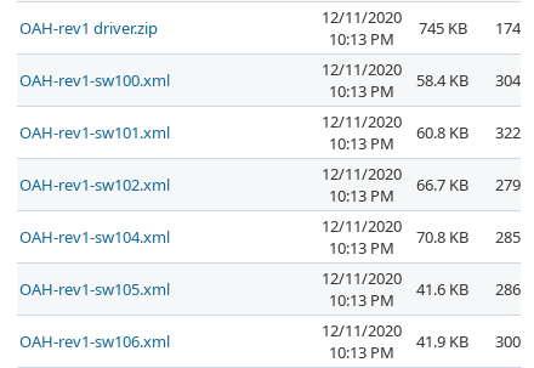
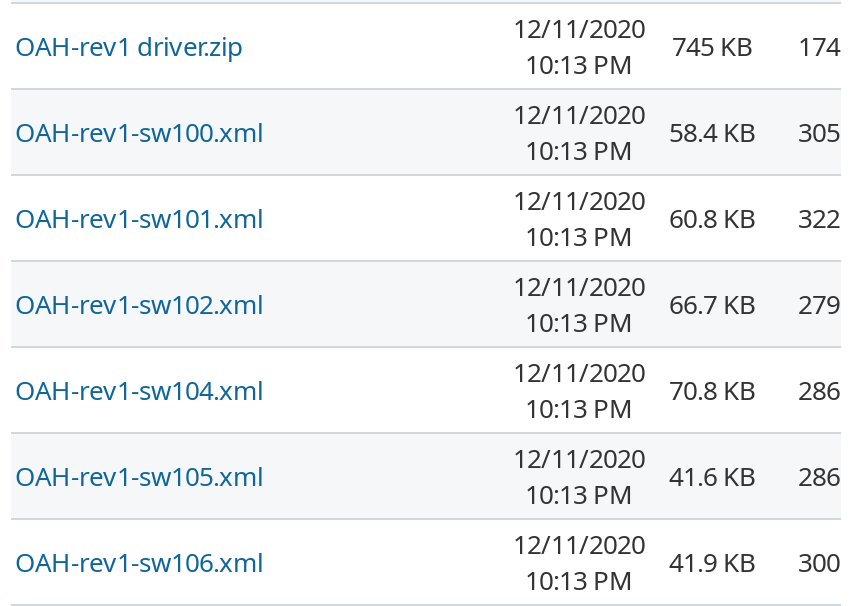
[322,59,520,102] 12/11/2020 10:13 PM 58.4 KB 304 -> [513,97,840,169] 12/11/2020 10:13 PM 58.4 KB 305
[322,215,520,259] 12/11/2020 10:13 PM 70.8 KB 285 -> [513,355,840,427] 12/11/2020 10:13 PM 70.8 KB 286

